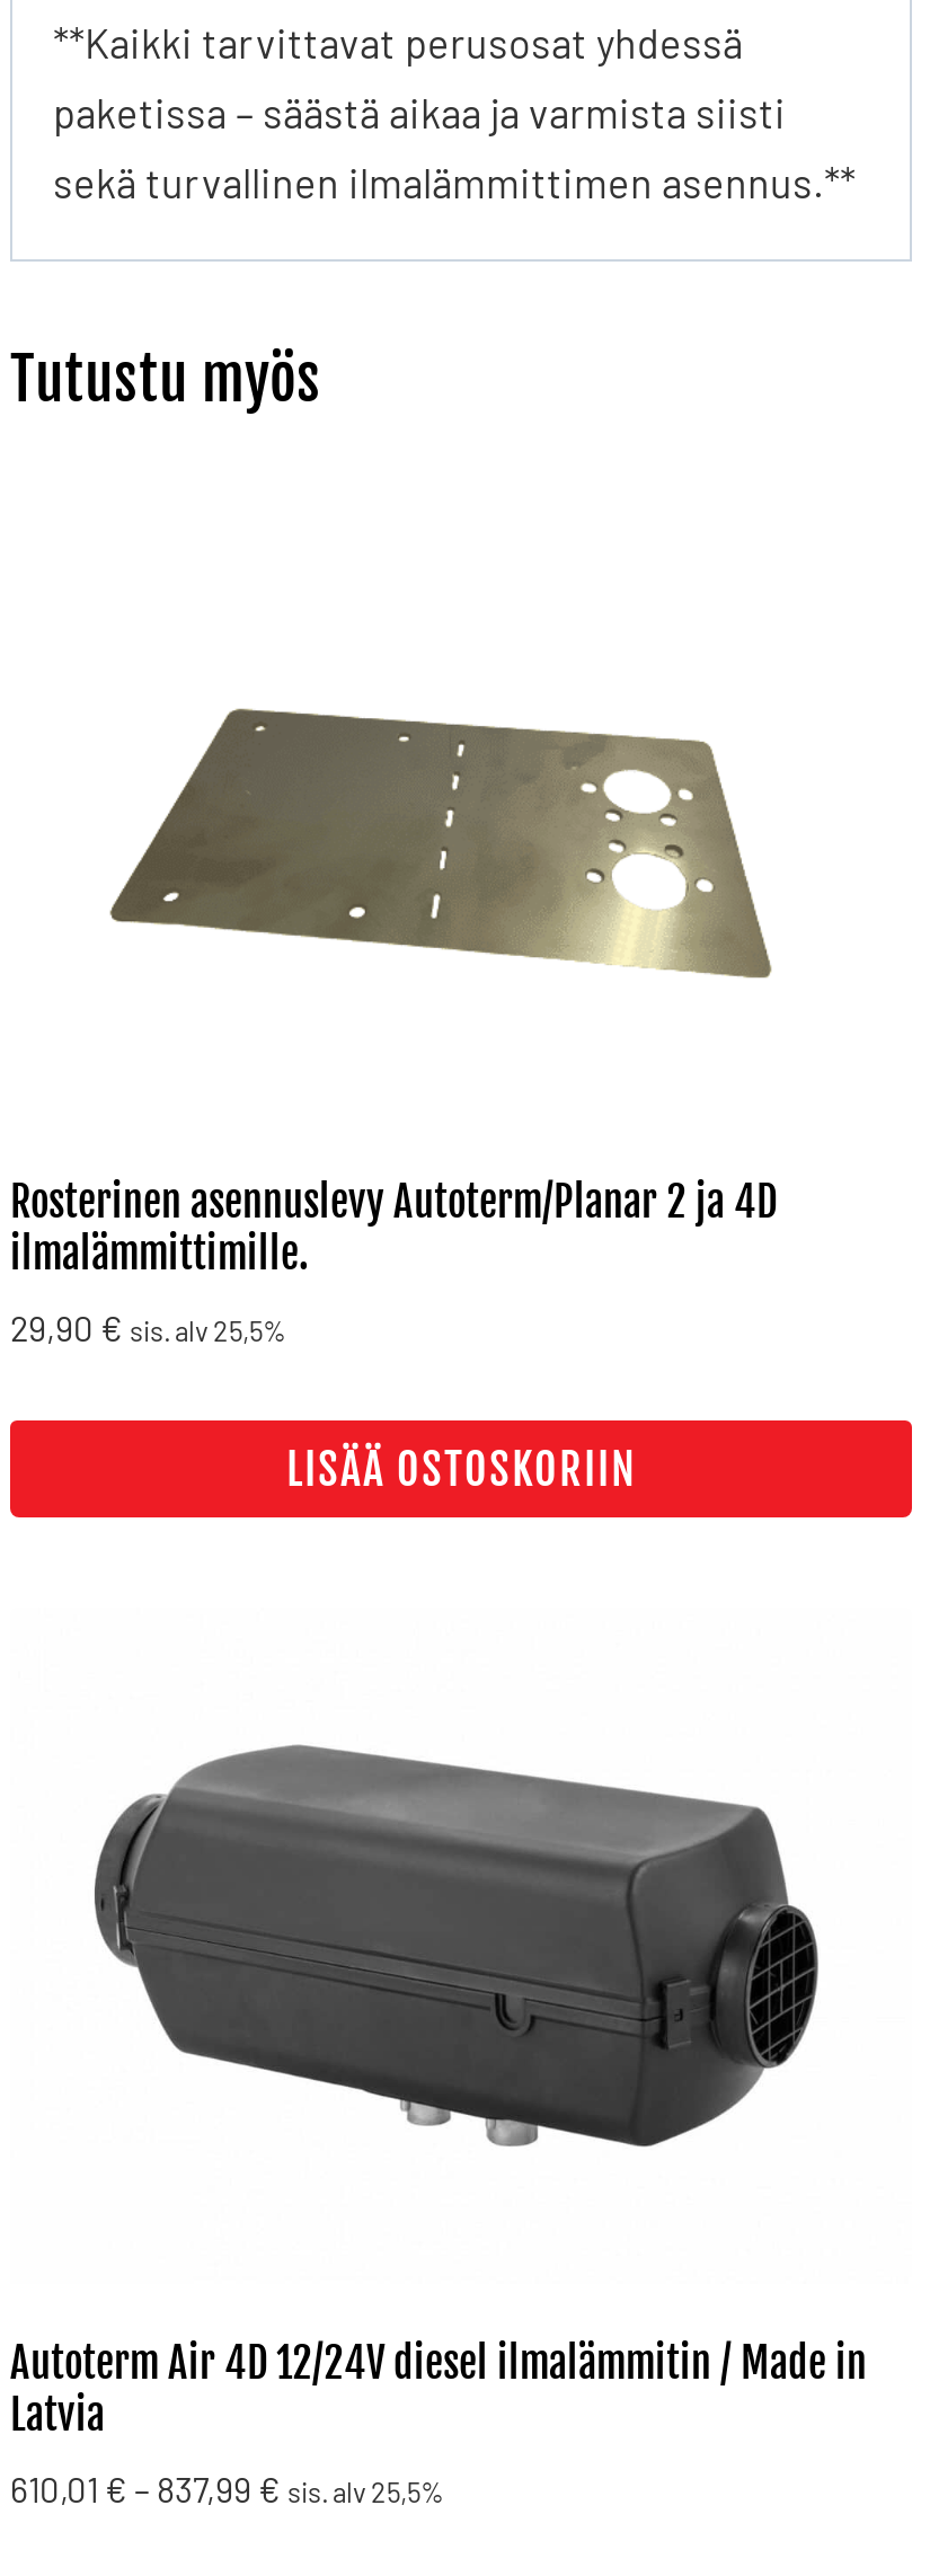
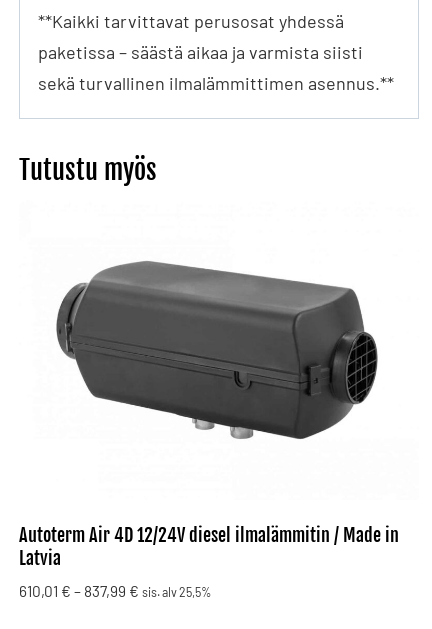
[109,706,772,979] [image] -> none
[10,1178,777,1497] Rosterinen asennuslevy Autoterm/Planar 2 ja 4D | ilmalämmittimille. | 29,90 € sis. alv 25,5% | LISÄÄ OSTOSKORIIN -> none

